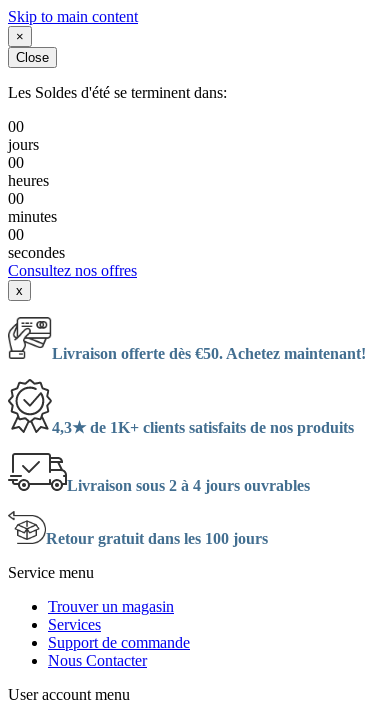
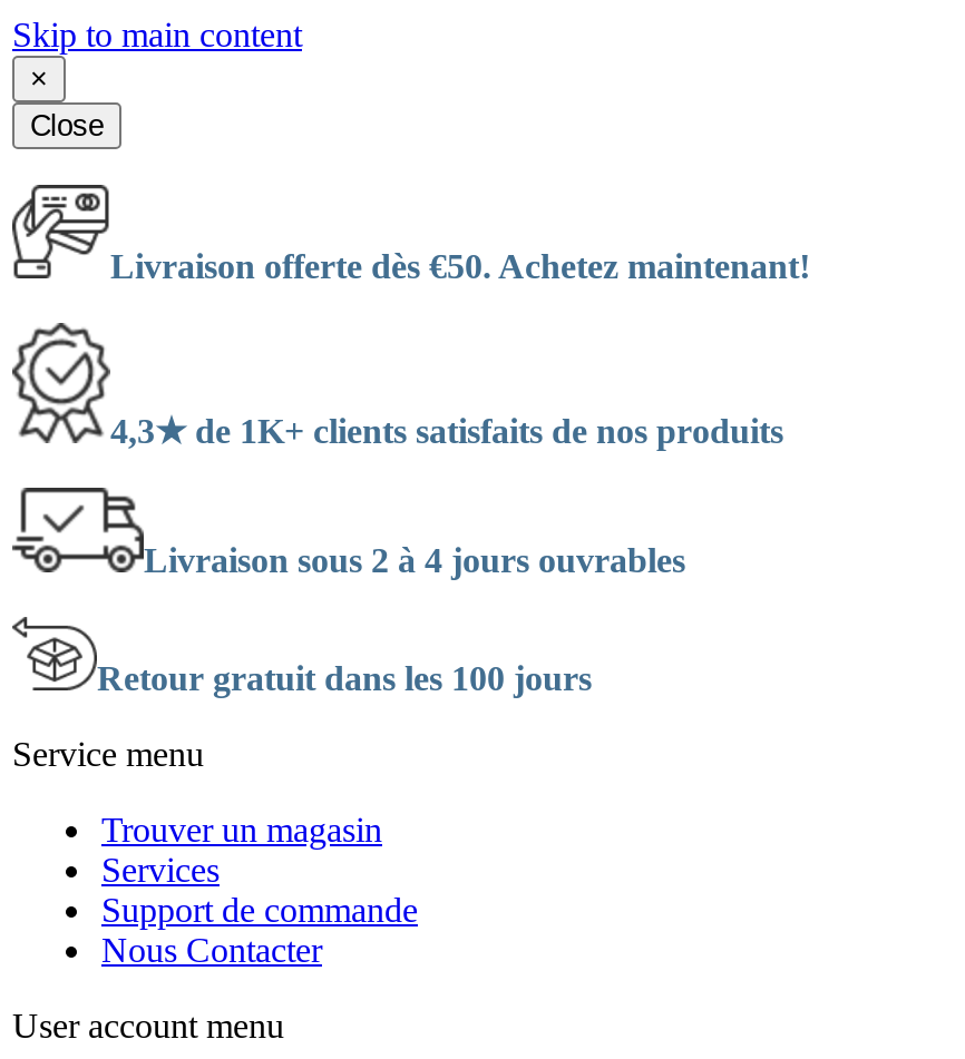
[8,84,227,298] Les Soldes d'été se terminent dans: | 00 | jours | 00 | heures | 00 | minutes | 00 | secondes | Consultez nos offres | x -> none

